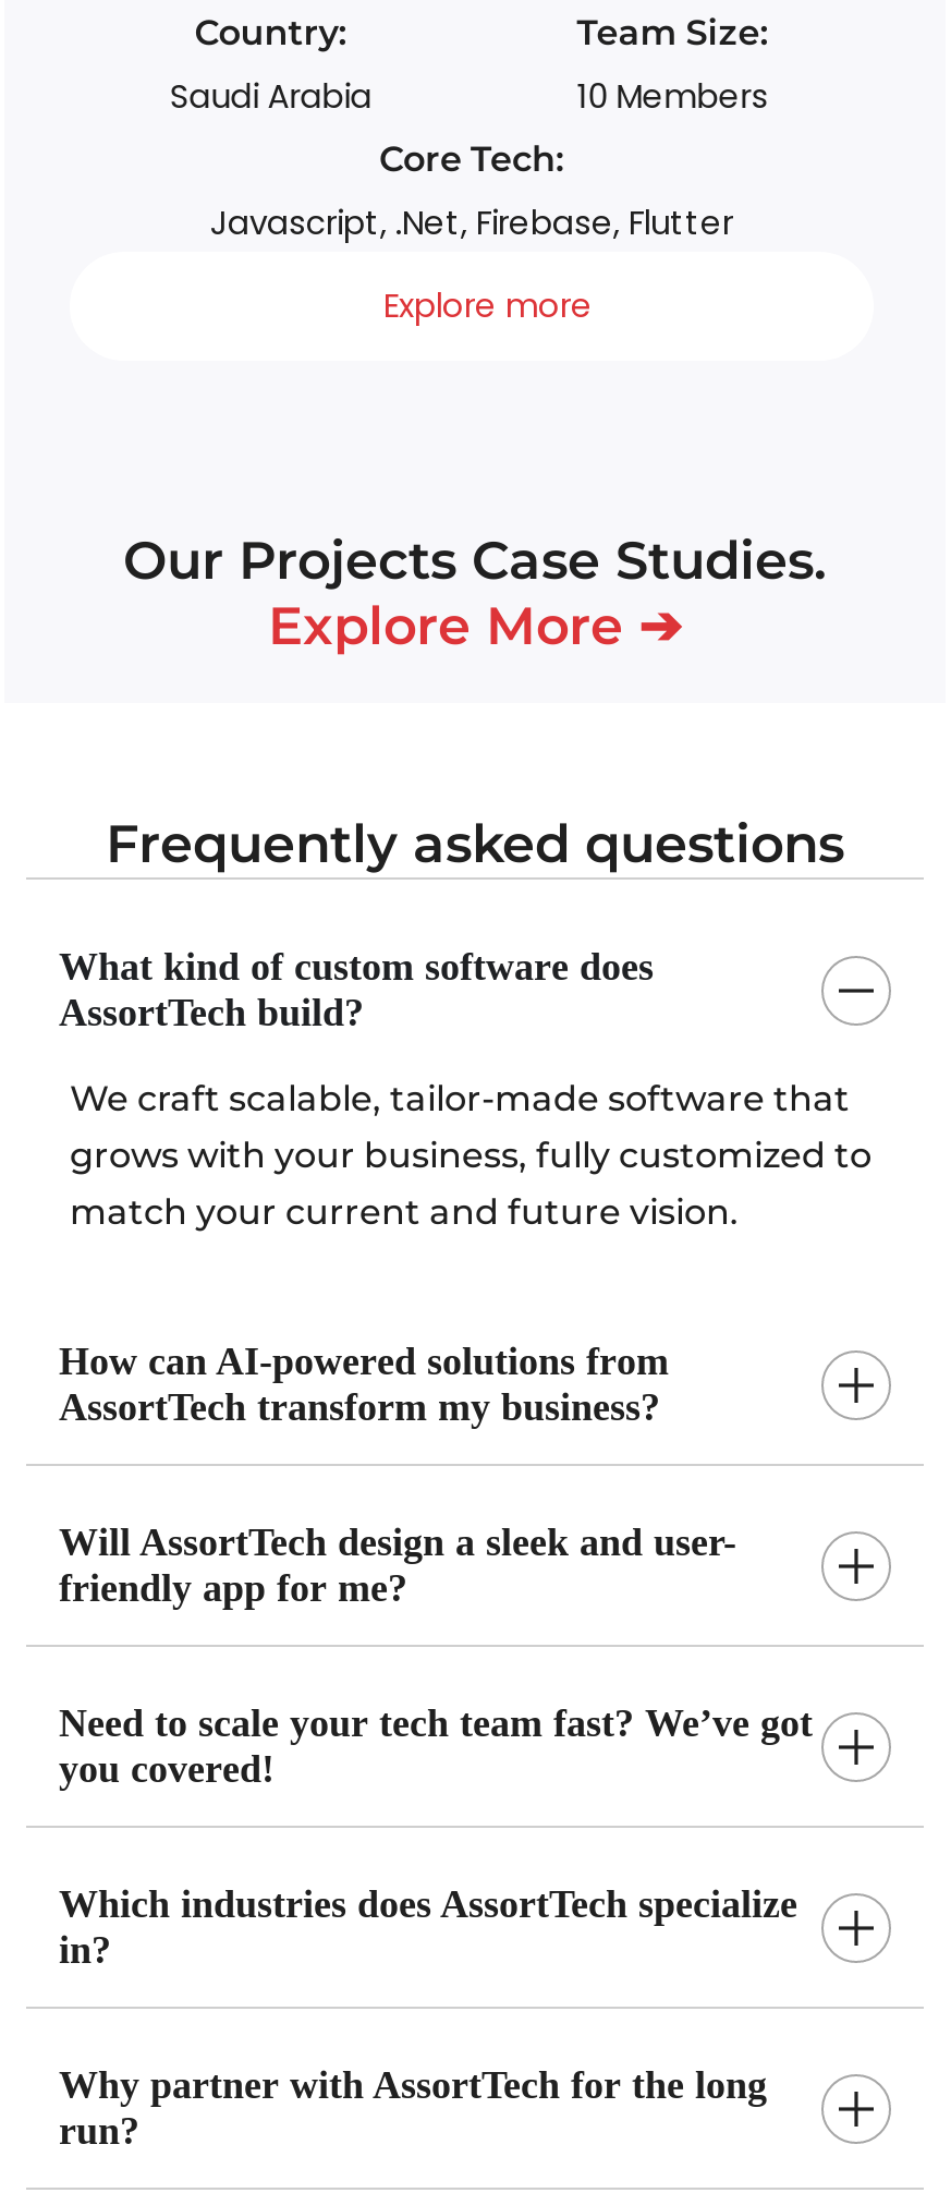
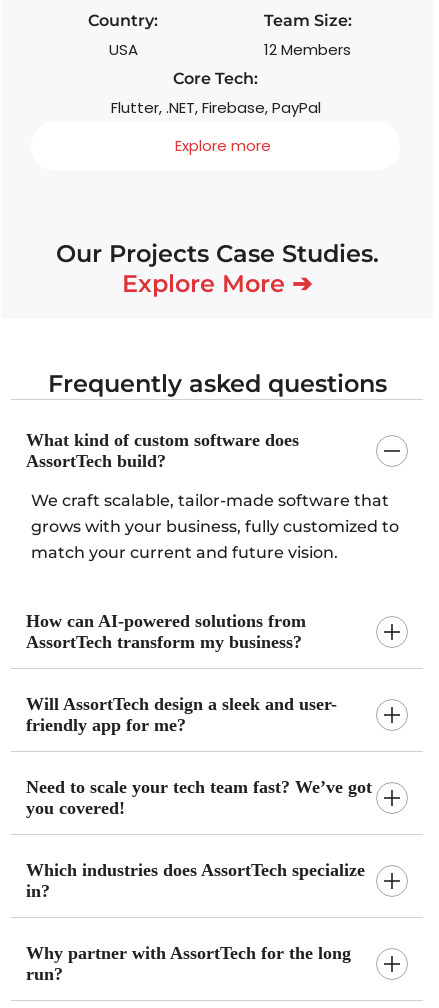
[170,74,372,119] Saudi Arabia -> [109,39,138,60] USA
[577,74,769,119] 10 Members -> [264,39,351,60] 12 Members
[210,200,733,246] Javascript, .Net, Firebase, Flutter -> [110,97,320,118] Flutter, .NET, Firebase, PayPal

